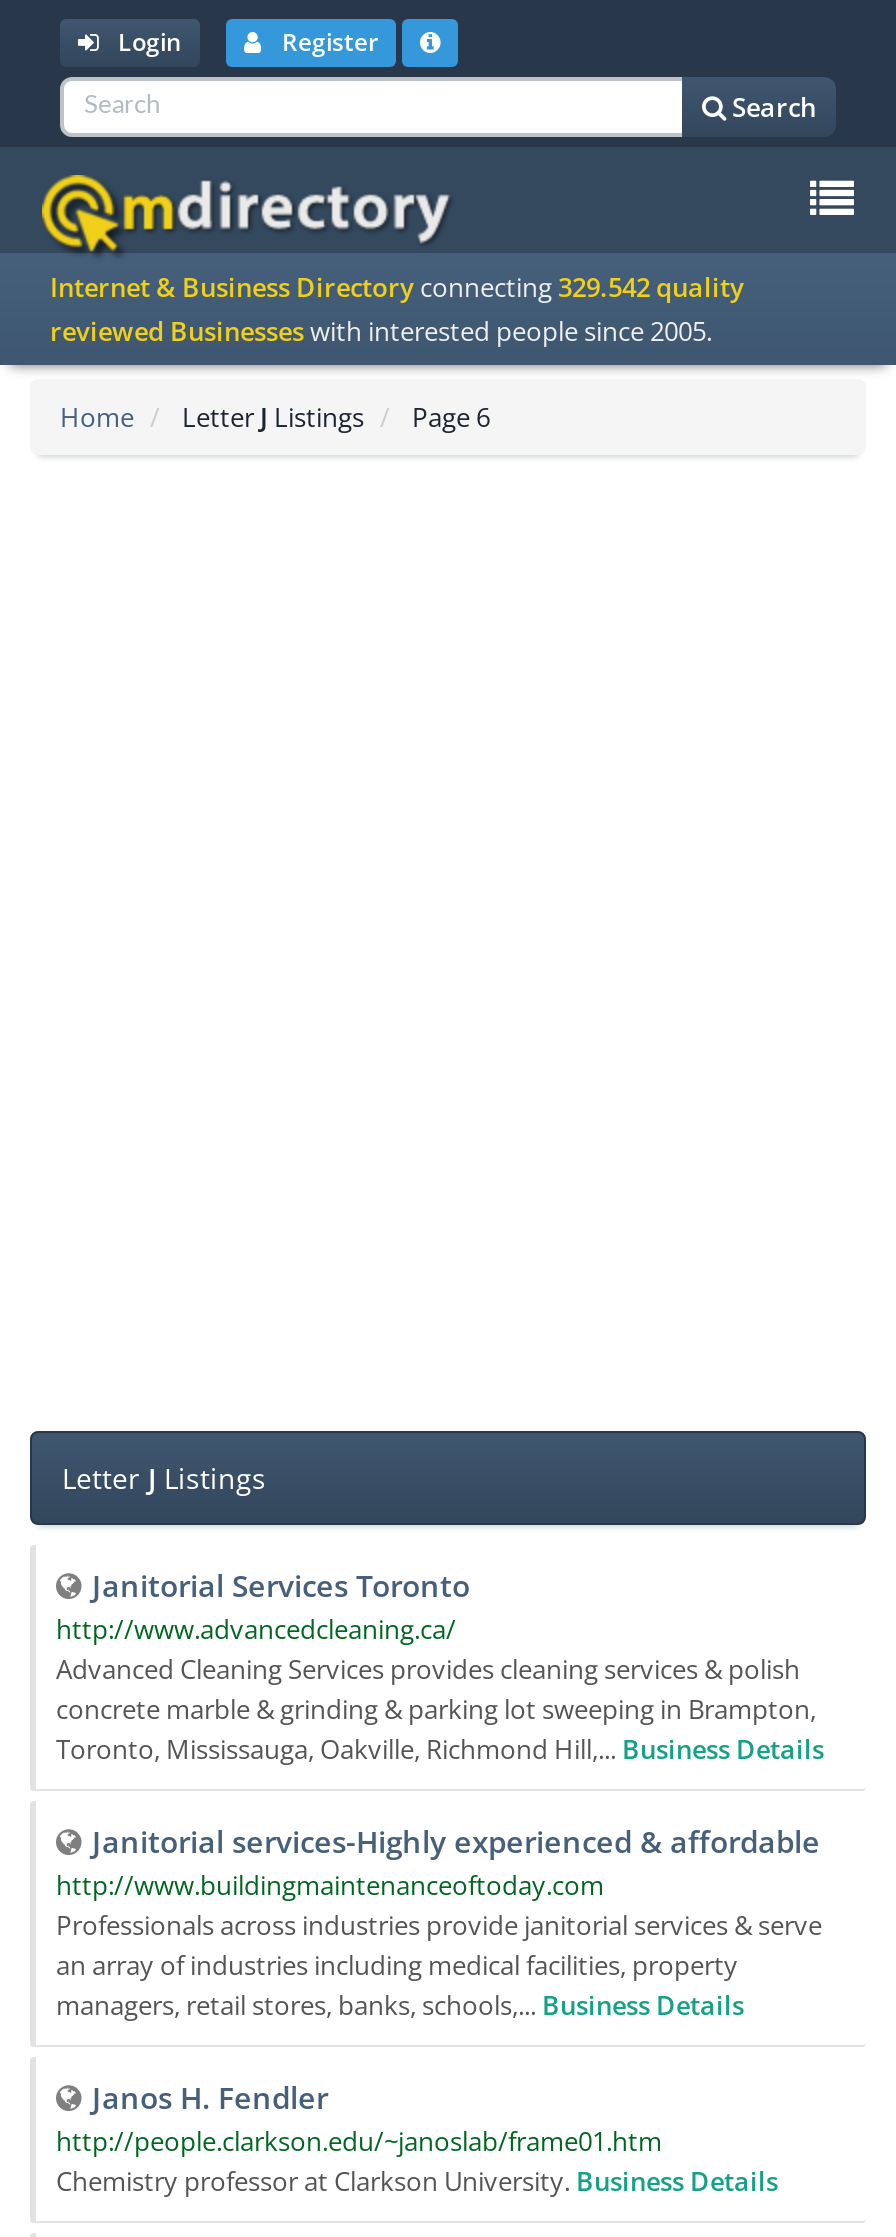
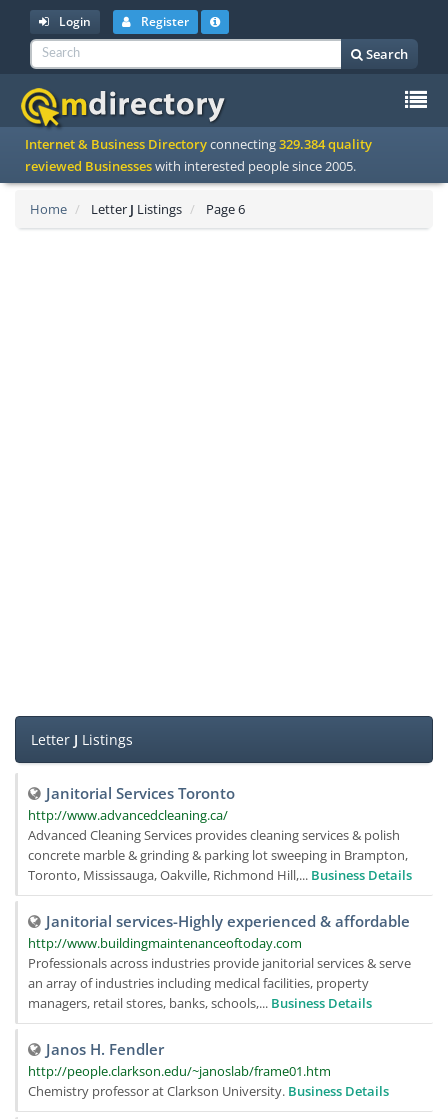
[50,269,744,305] Internet & Business Directory connecting 329.542 quality -> [25,135,372,153] Internet & Business Directory connecting 329.384 quality

